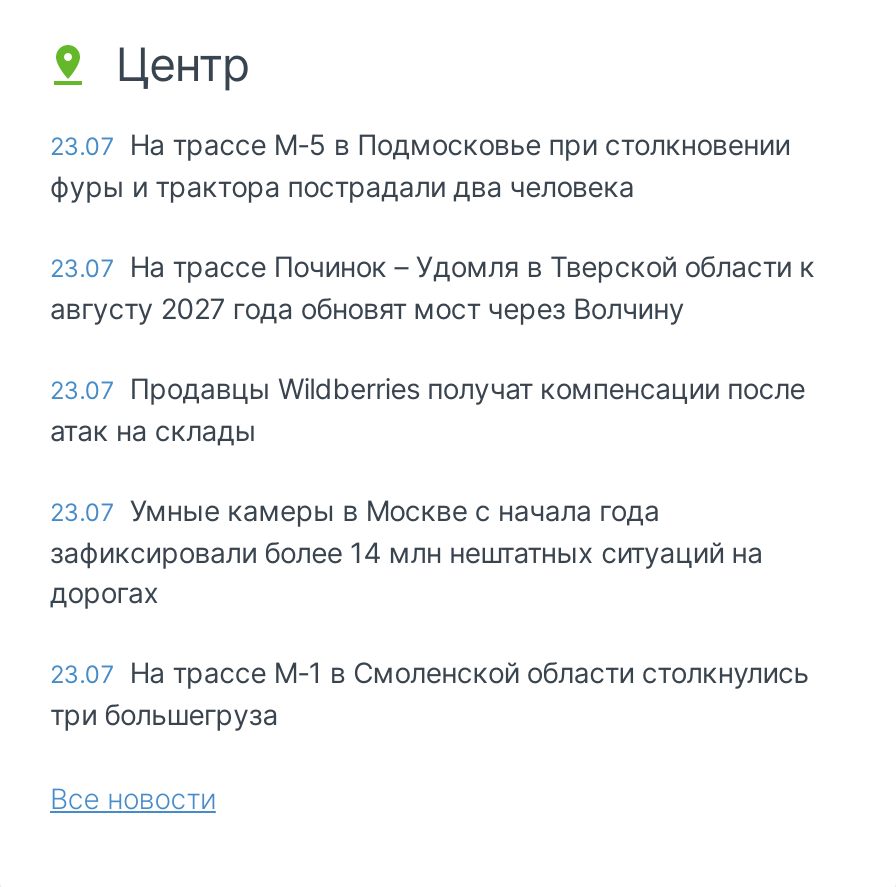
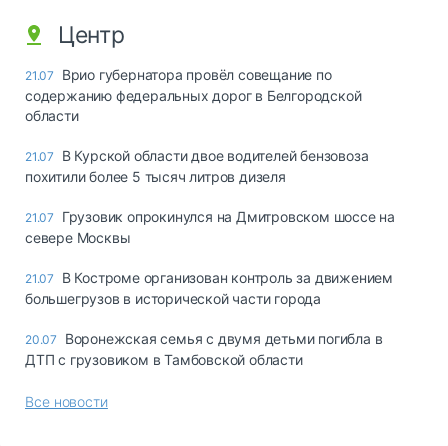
[50,127,790,203] 23.07 На трассе М-5 в Подмосковье при столкновении | фуры и трактора пострадали два человека -> [25,66,361,124] 21.07 Врио губернатора провёл совещание по | содержанию федеральных дорог в Белгородской | области
[50,249,815,325] 23.07 На трассе Починок – Удомля в Тверской области к | августу 2027 года обновят мост через Волчину -> [25,147,368,185] 21.07 В Курской области двое водителей бензовоза | похитили более 5 тысяч литров дизеля
[50,371,805,447] 23.07 Продавцы Wildberries получат компенсации после | атак на склады -> [25,208,395,246] 21.07 Грузовик опрокинулся на Дмитровском шоссе на | севере Москвы
[50,493,763,609] 23.07 Умные камеры в Москве с начала года | зафиксировали более 14 млн нештатных ситуаций на | дорогах -> [25,269,393,307] 21.07 В Костроме организован контроль за движением | большегрузов в исторической части города
[50,655,809,731] 23.07 На трассе М-1 в Смоленской области столкнулись | три большегруза -> [25,330,382,368] 20.07 Воронежская семья с двумя детьми погибла в | ДТП с грузовиком в Тамбовской области

